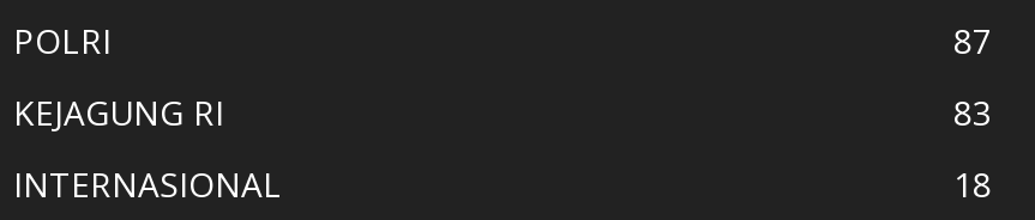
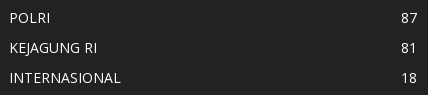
[953,90,992,136] 83 -> [401,38,417,57] 81

